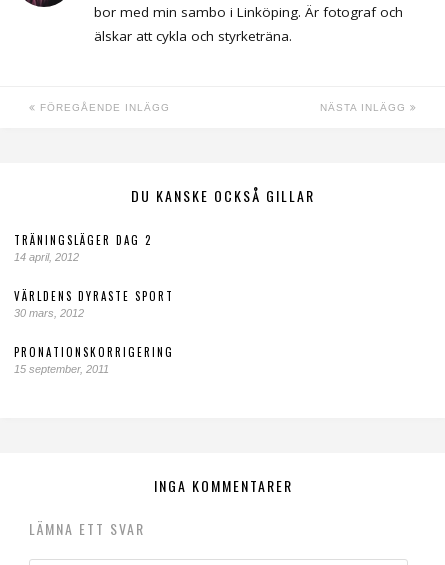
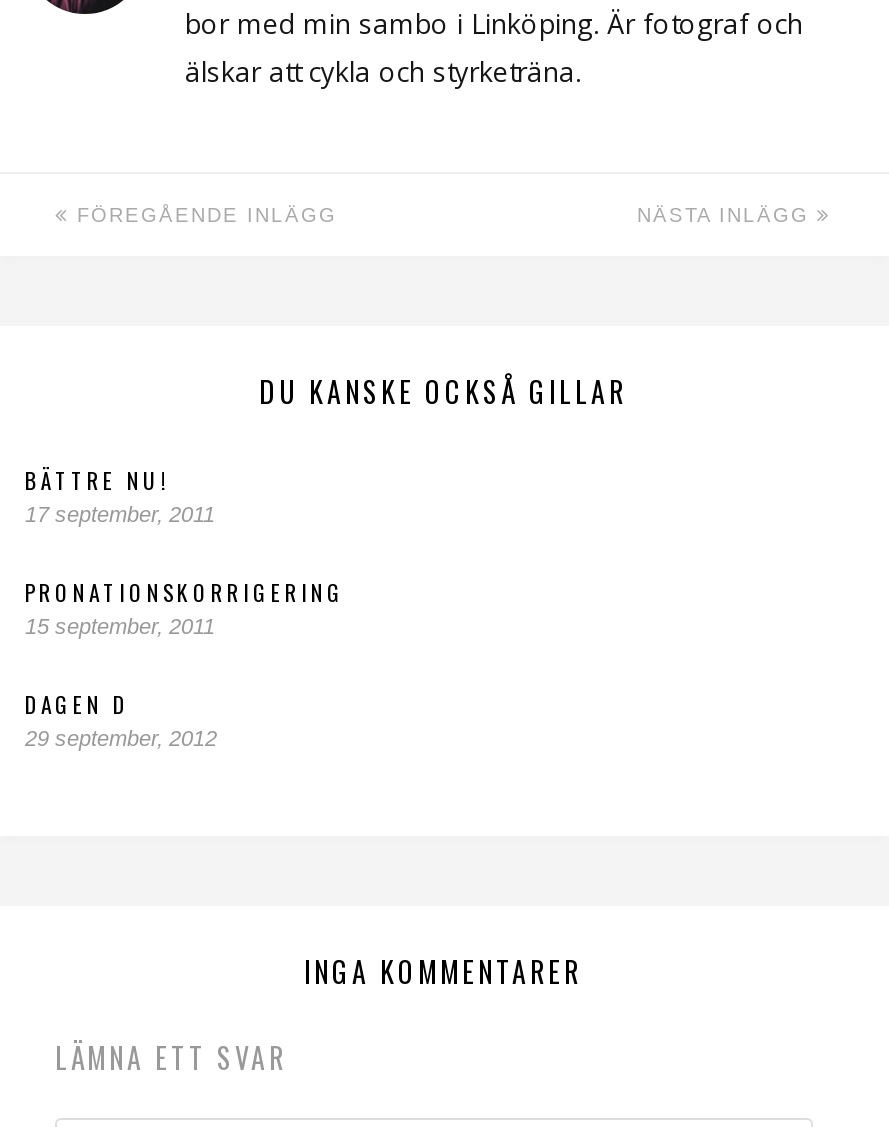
[14,232,174,319] TRÄNINGSLÄGER DAG 2 | 14 april, 2012 | VÄRLDENS DYRASTE SPORT | 30 mars, 2012 -> [25,465,215,527] BÄTTRE NU! | 17 september, 2011
moved [14,344,174,375] -> [25,577,345,639]: PRONATIONSKORRIGERING | 15 september, 2011
none -> [25,689,217,751] DAGEN D | 29 september, 2012

